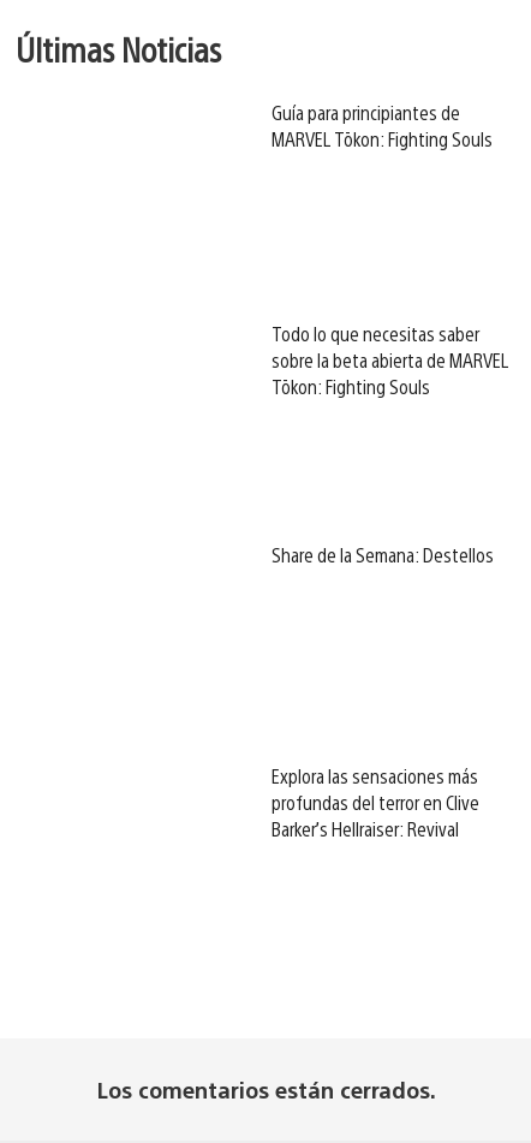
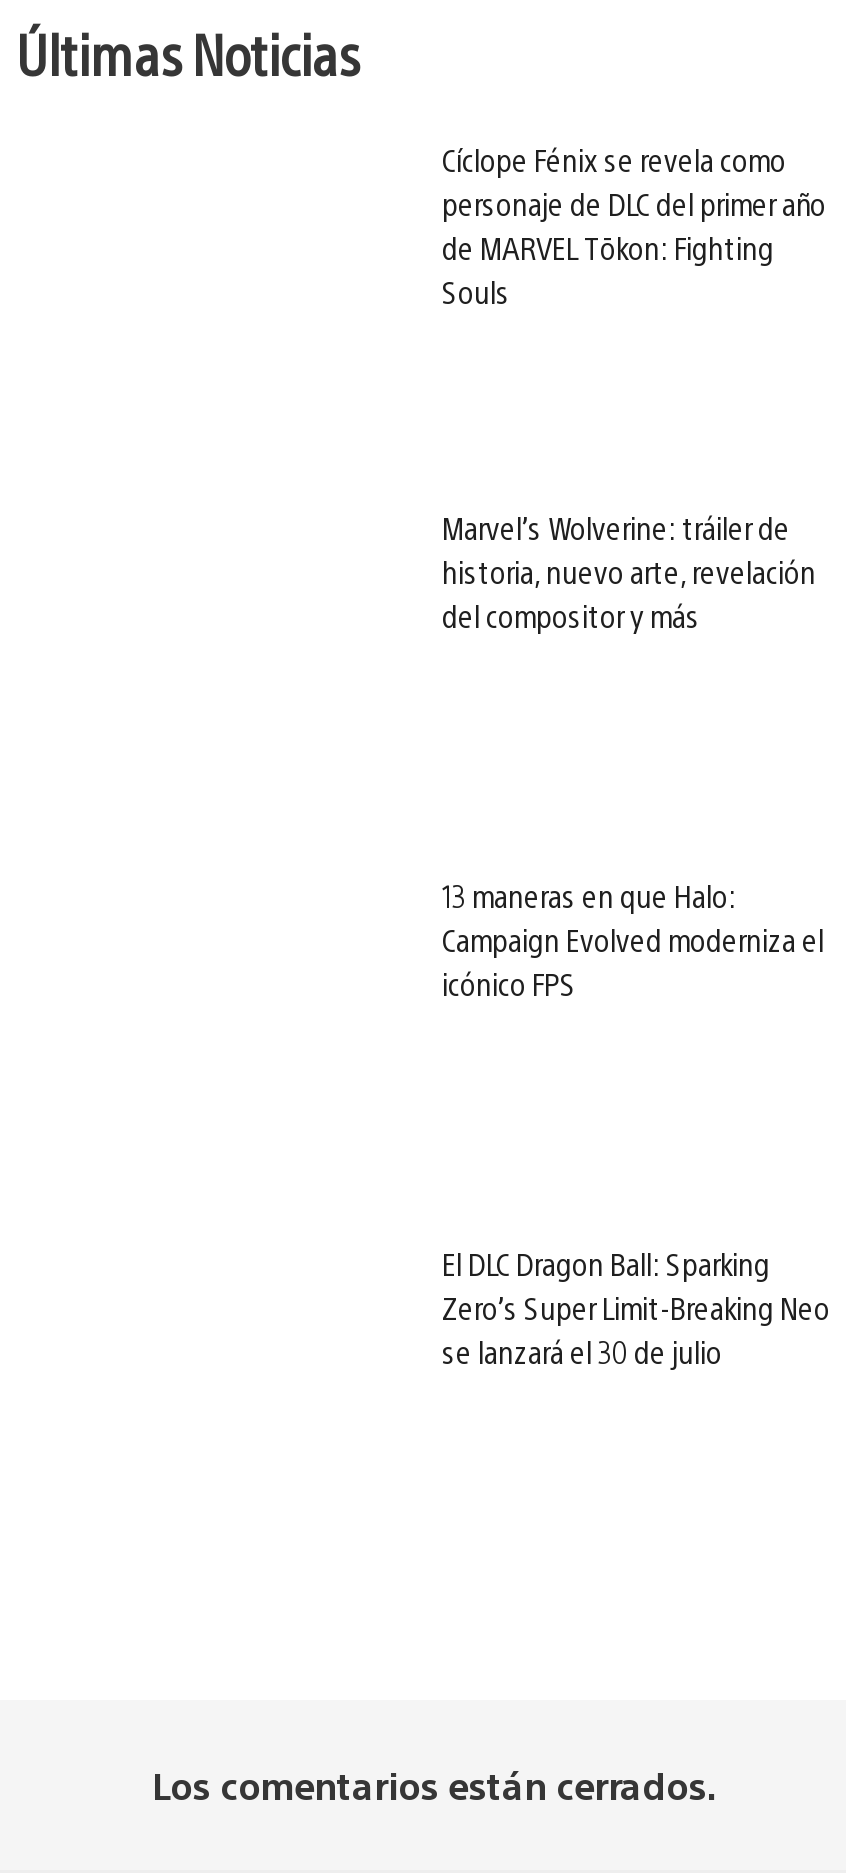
[272,100,493,151] Guía para principiantes de | MARVEL Tōkon: Fighting Souls -> [442,138,826,312] Cíclope Fénix se revela como | personaje de DLC del primer año | de MARVEL Tōkon: Fighting | Souls
[272,321,508,399] Todo lo que necesitas saber | sobre la beta abierta de MARVEL | Tōkon: Fighting Souls -> [442,506,816,636] Marvel’s Wolverine: tráiler de | historia, nuevo arte, revelación | del compositor y más
[272,542,494,567] Share de la Semana: Destellos -> [442,874,824,1004] 13 maneras en que Halo: | Campaign Evolved moderniza el | icónico FPS
[272,763,479,841] Explora las sensaciones más | profundas del terror en Clive | Barker’s Hellraiser: Revival -> [442,1242,830,1372] El DLC Dragon Ball: Sparking | Zero’s Super Limit-Breaking Neo | se lanzará el 30 de julio

